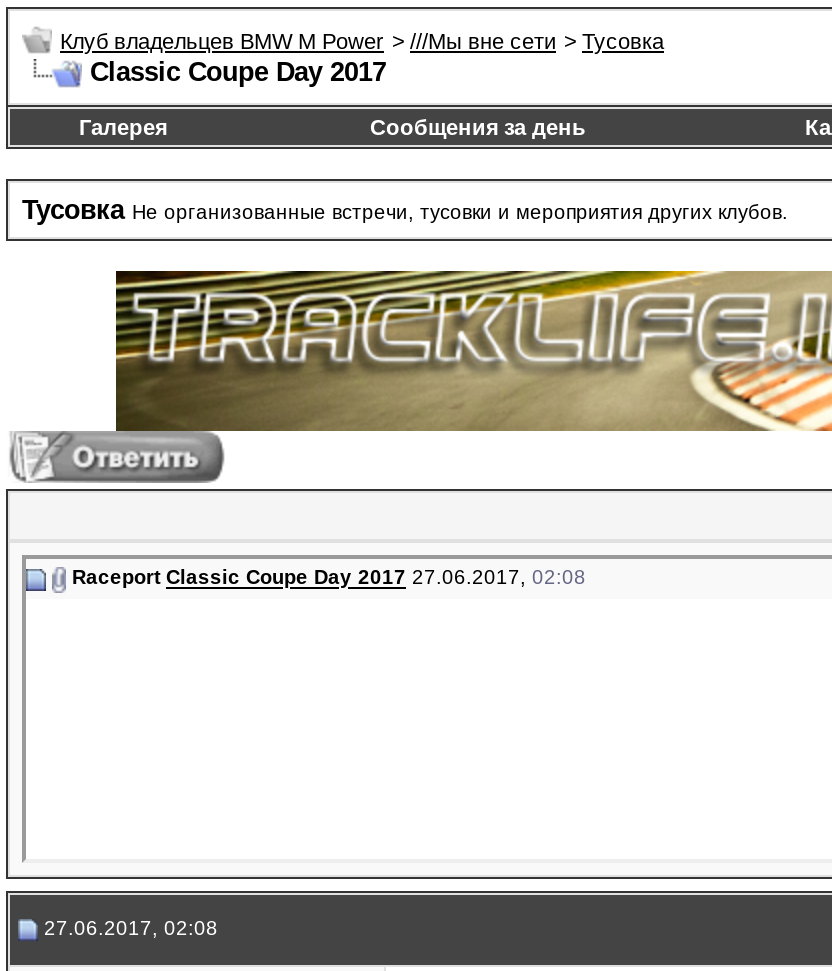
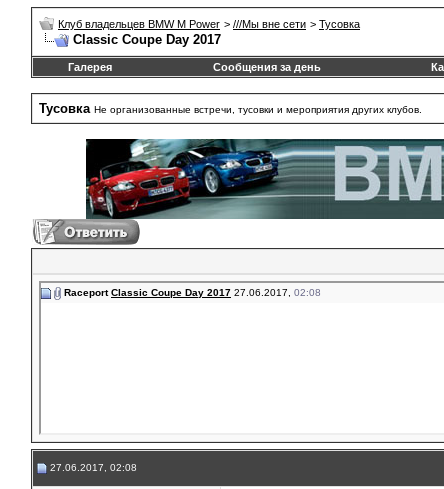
[114,269,826,433] [image] -> [85,138,441,220] [image]

